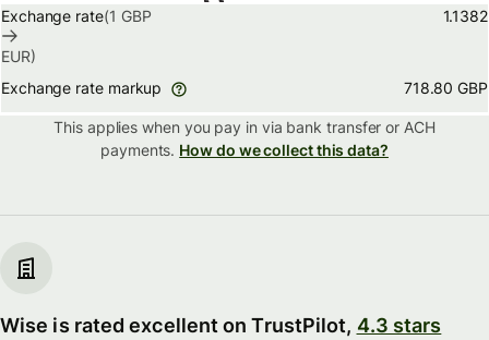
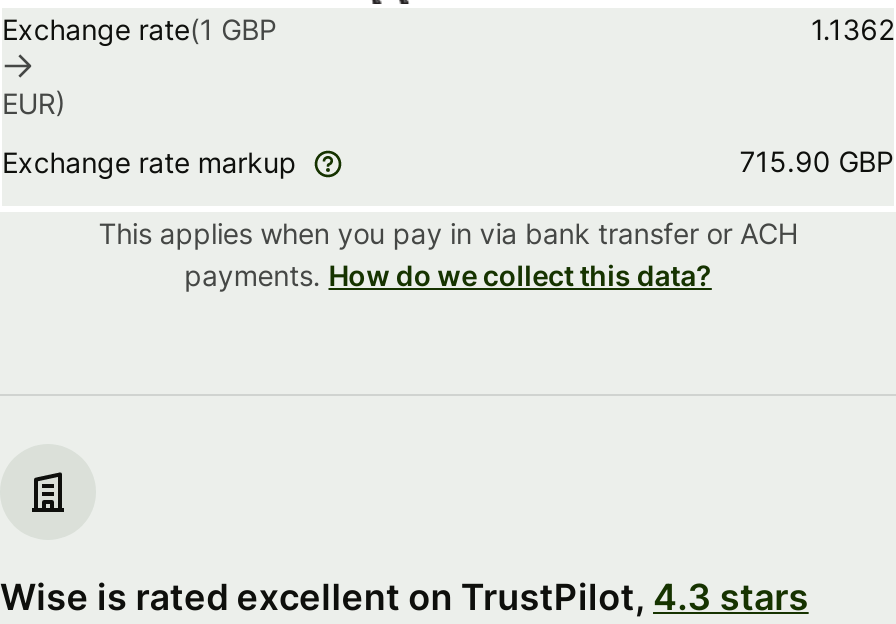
[443,7,488,25] 1.1382 -> [811,12,894,46] 1.1362
[404,79,488,97] 718.80 GBP -> [740,144,894,178] 715.90 GBP

